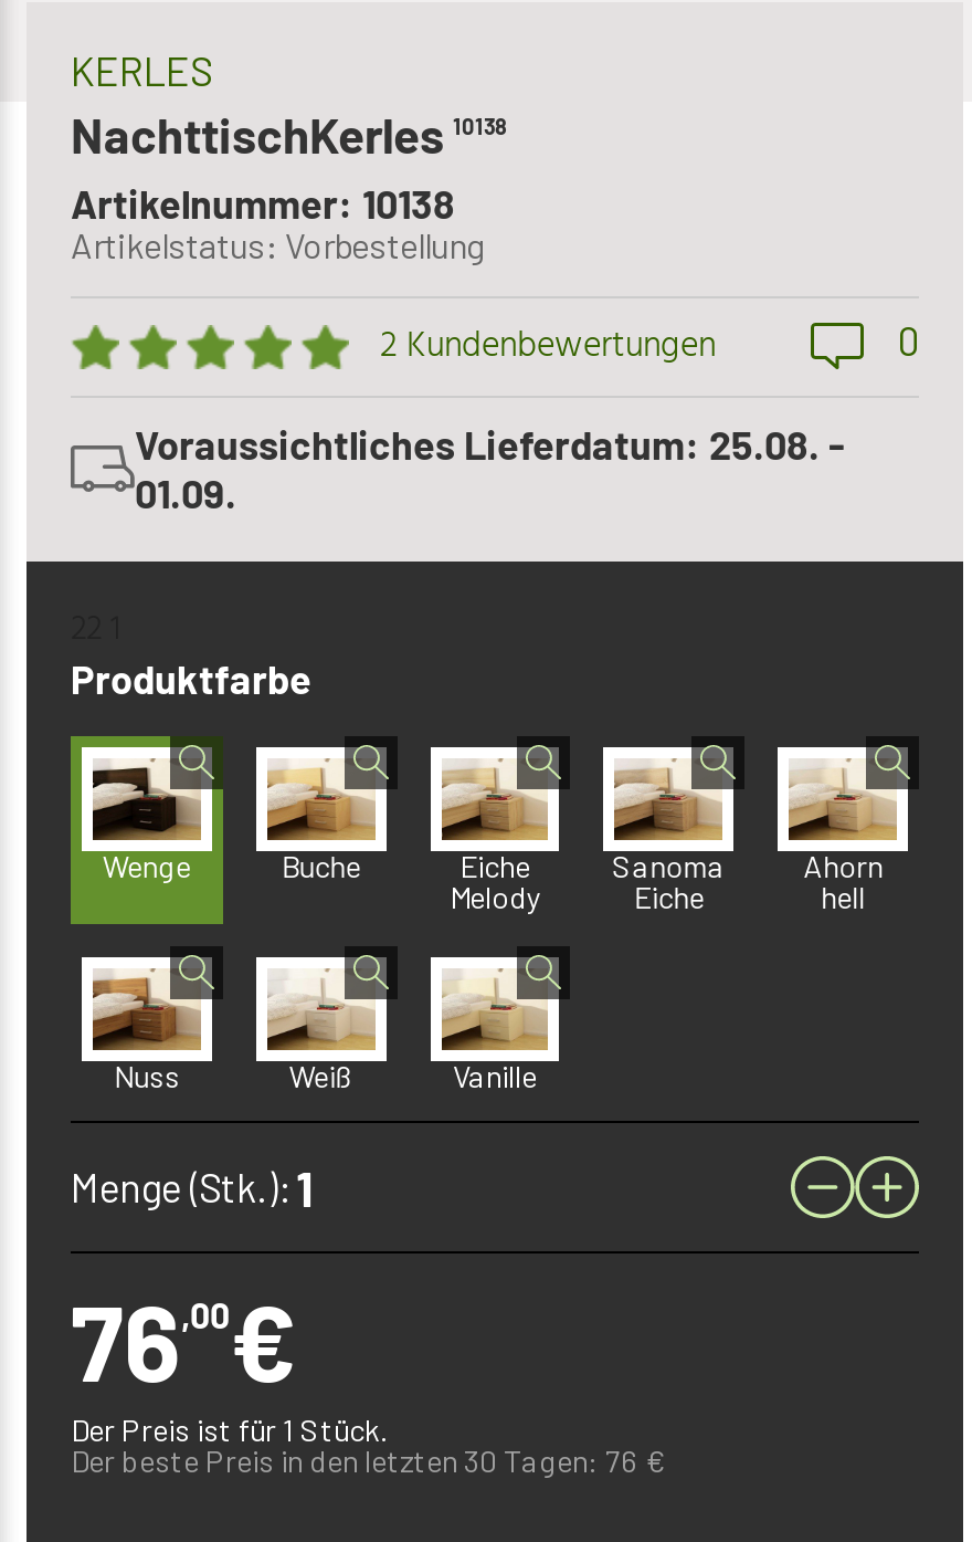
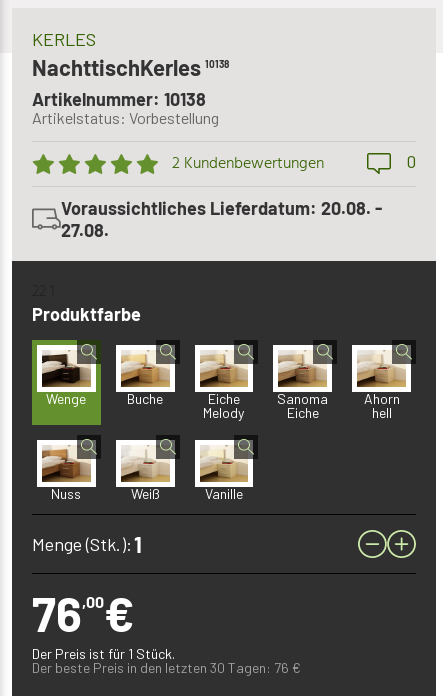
[135,421,844,469] Voraussichtliches Lieferdatum: 25.08. - -> [61,197,382,219] Voraussichtliches Lieferdatum: 20.08. -
[135,469,236,518] 01.09. -> [61,219,109,241] 27.08.

